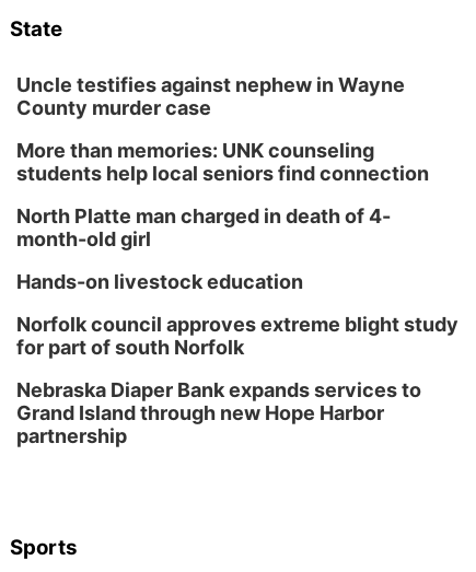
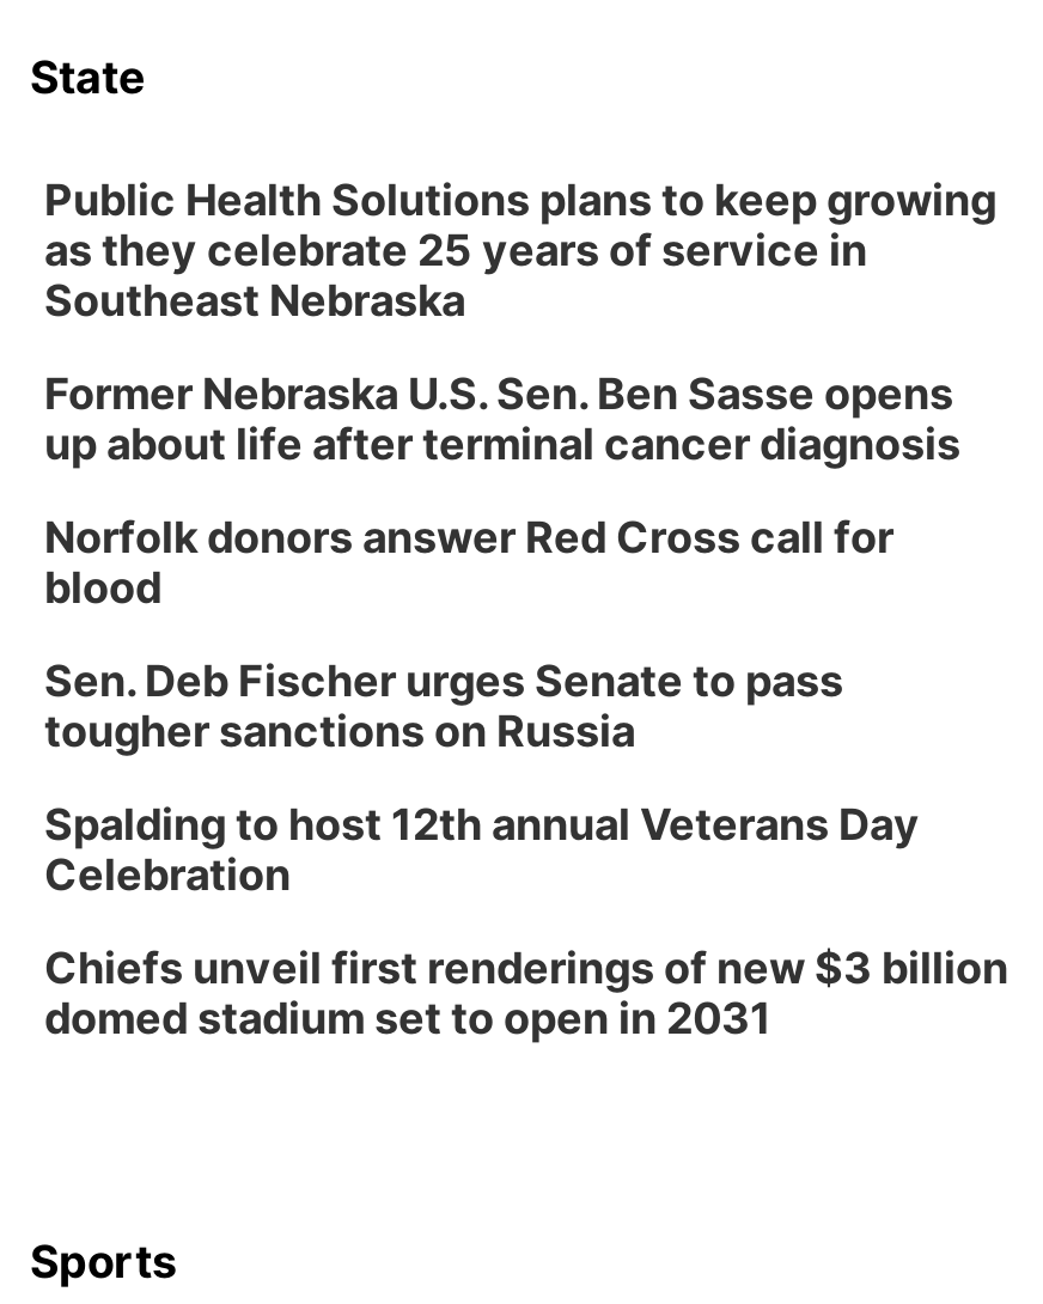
[16,73,405,119] Uncle testifies against nephew in Wayne | County murder case -> [44,174,996,325] Public Health Solutions plans to keep growing | as they celebrate 25 years of service in | Southeast Nebraska
[16,139,429,185] More than memories: UNK counseling | students help local seniors find connection -> [44,368,960,468] Former Nebraska U.S. Sen. Ben Sasse opens | up about life after terminal cancer diagnosis
[16,204,391,250] North Platte man charged in death of 4- | month-old girl -> [44,511,893,612] Norfolk donors answer Red Cross call for | blood
[16,270,303,293] Hands-on livestock education -> [44,655,843,755] Sen. Deb Fischer urges Senate to pass | tougher sanctions on Russia
[16,312,458,358] Norfolk council approves extreme blight study | for part of south Norfolk -> [44,798,920,899] Spalding to host 12th annual Veterans Day | Celebration
[16,378,421,447] Nebraska Diaper Bank expands services to | Grand Island through new Hope Harbor | partnership -> [44,942,1008,1042] Chiefs unveil first renderings of new $3 billion | domed stadium set to open in 2031

